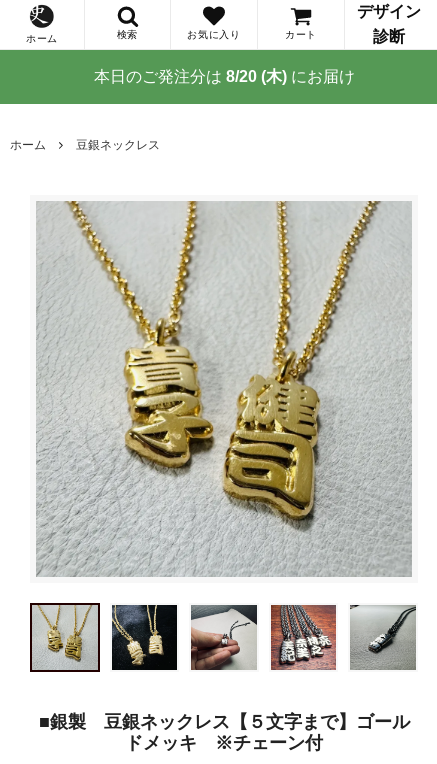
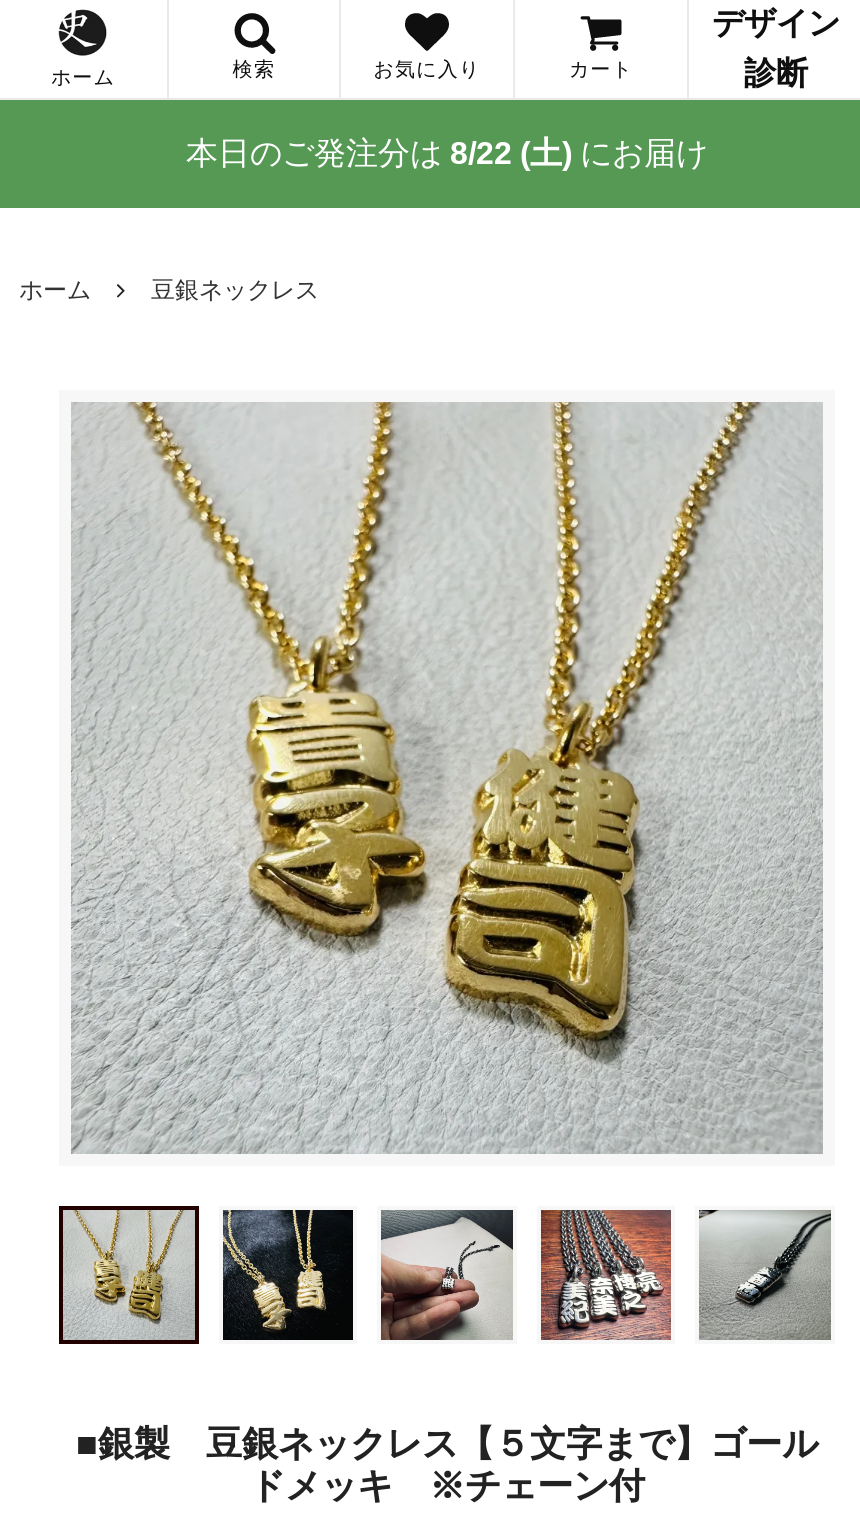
[93,68,354,85] 本日のご発注分は 8/20 (木)にお届け -> [186,136,708,170] 本日のご発注分は 8/22 (土)にお届け

